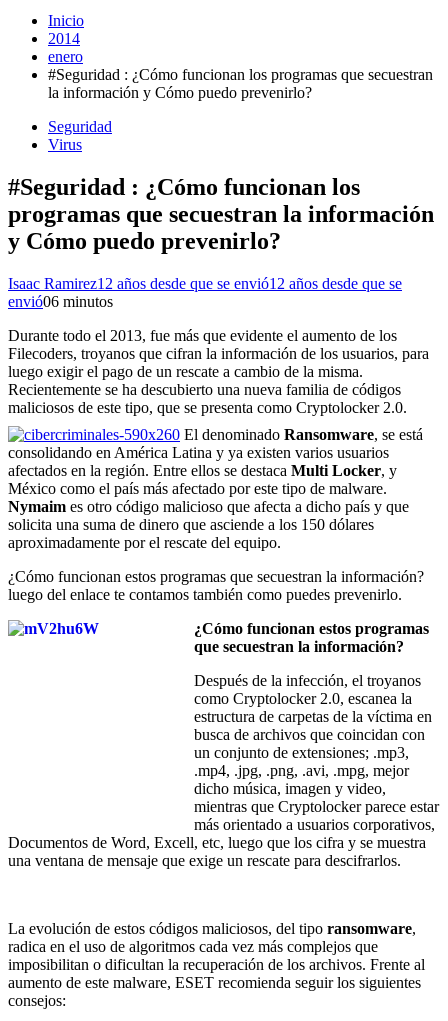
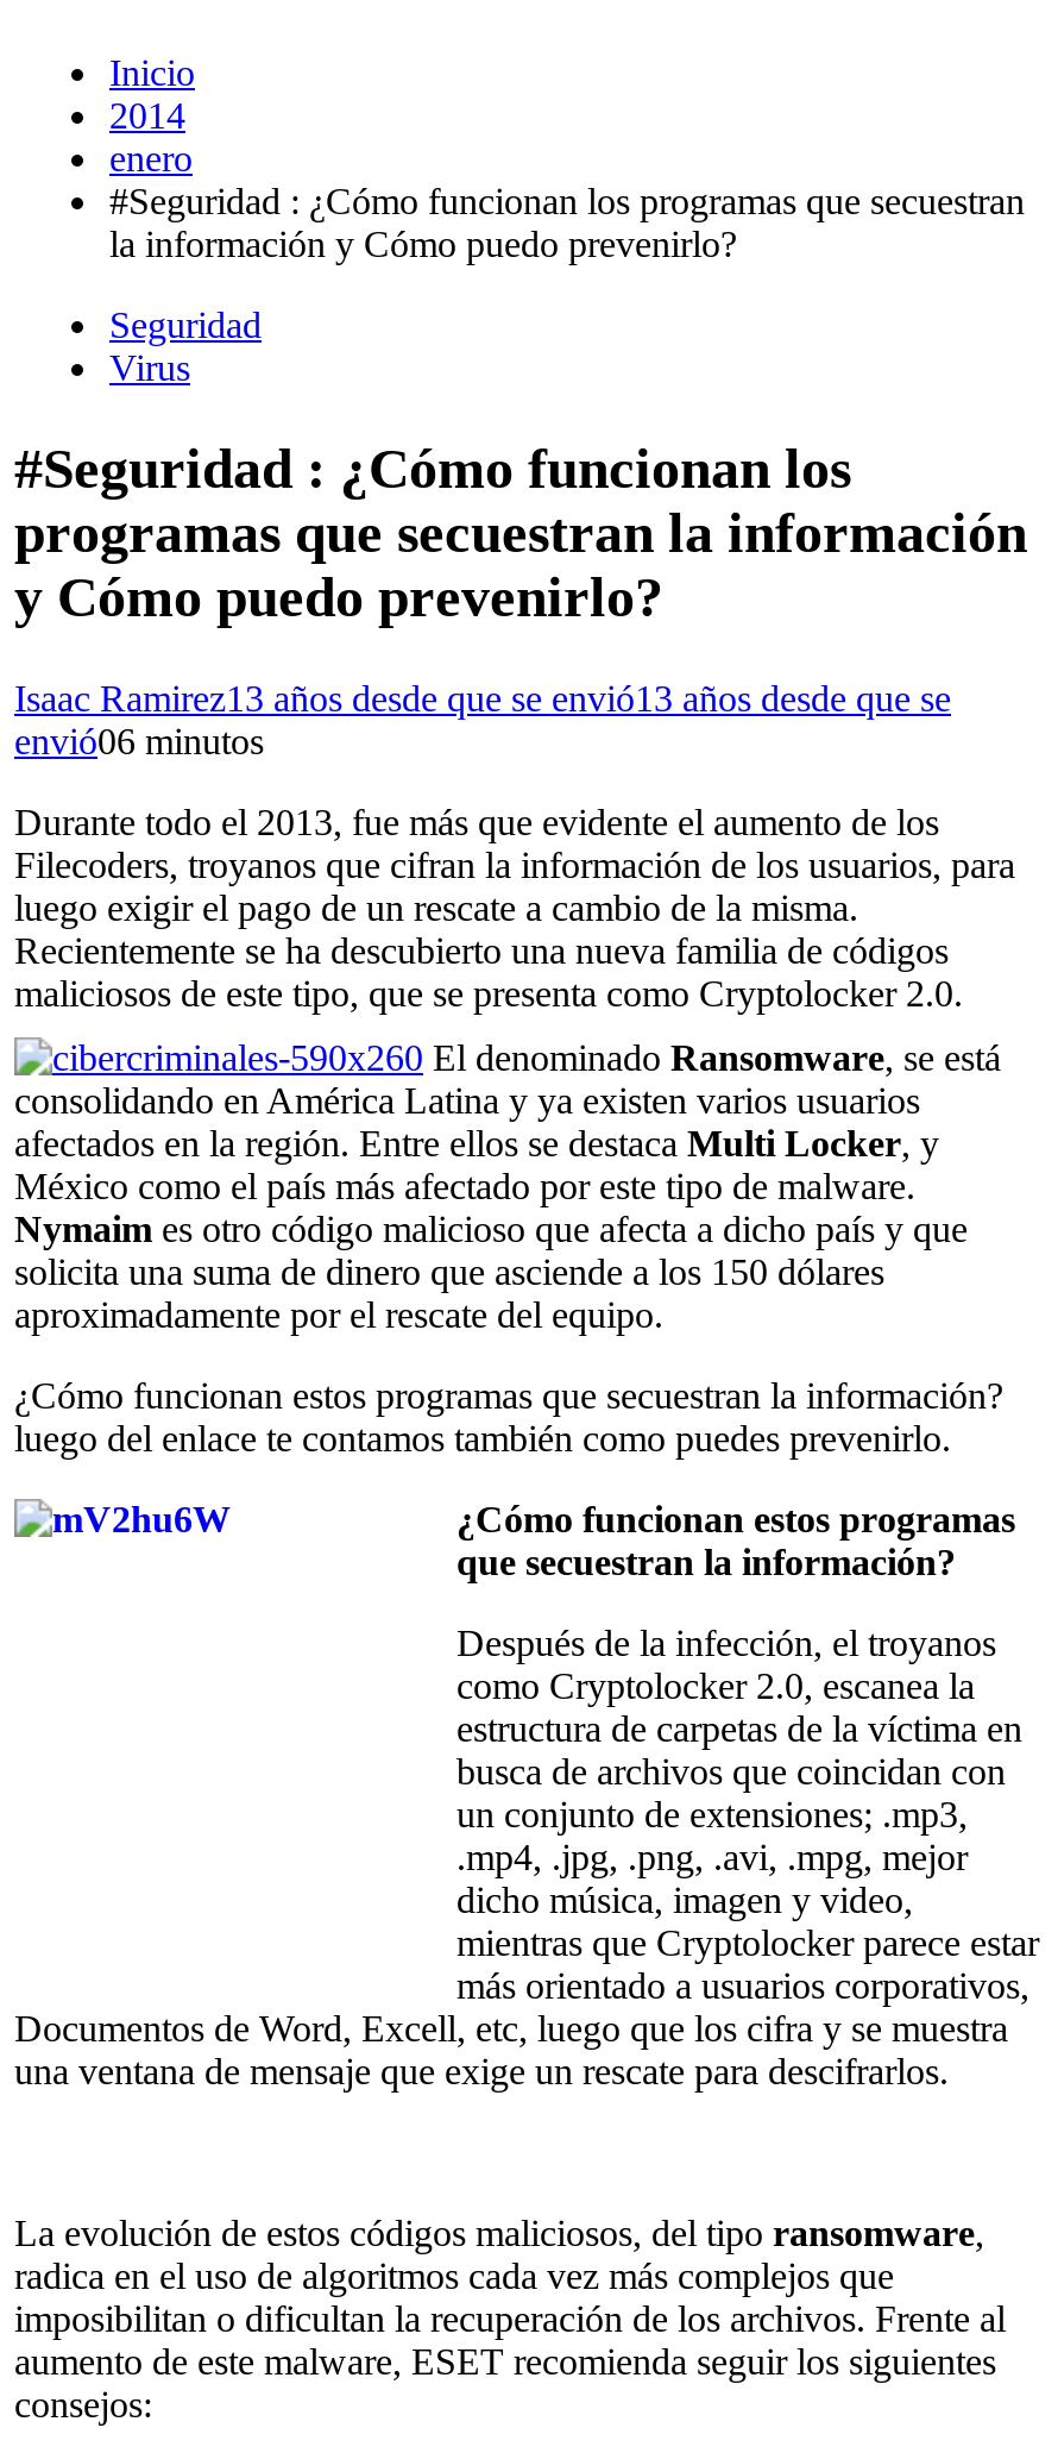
[8,275,402,292] Isaac Ramirez12 años desde que se envió12 años desde que se -> [14,678,951,718] Isaac Ramirez13 años desde que se envió13 años desde que se

